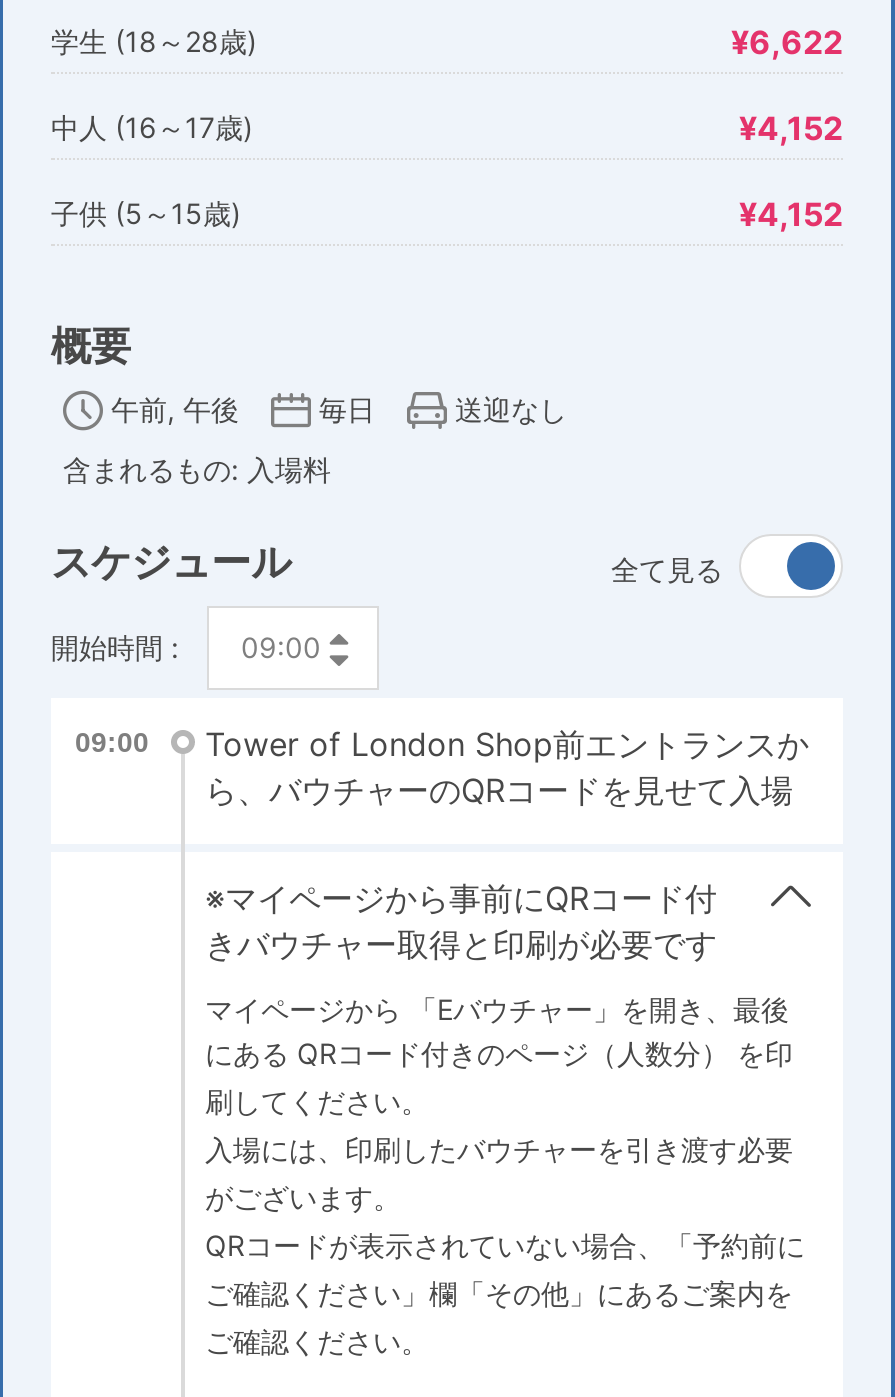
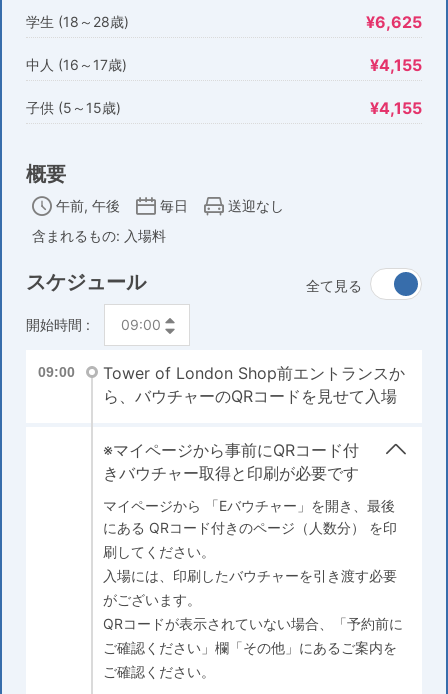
[731,22,843,62] ¥6,622 -> [366,12,422,32] ¥6,625
[739,108,843,148] ¥4,152 -> [370,55,422,75] ¥4,155
[739,194,843,234] ¥4,152 -> [370,98,422,118] ¥4,155

